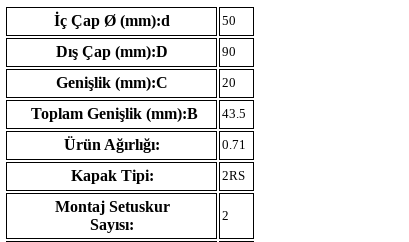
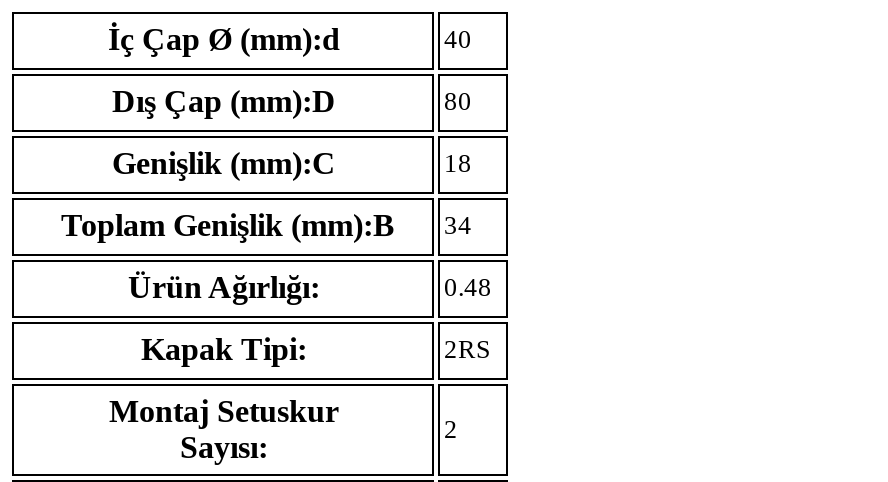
[222,13,236,28] 50 -> [444,24,472,54] 40
[222,44,236,59] 90 -> [444,86,472,116] 80
[222,75,236,90] 20 -> [444,148,472,178] 18
[26,105,246,122] Toplam Genişlik (mm):B 43.5 -> [53,208,472,242] Toplam Genişlik (mm):B 34
[222,137,246,152] 0.71 -> [444,272,492,302] 0.48

